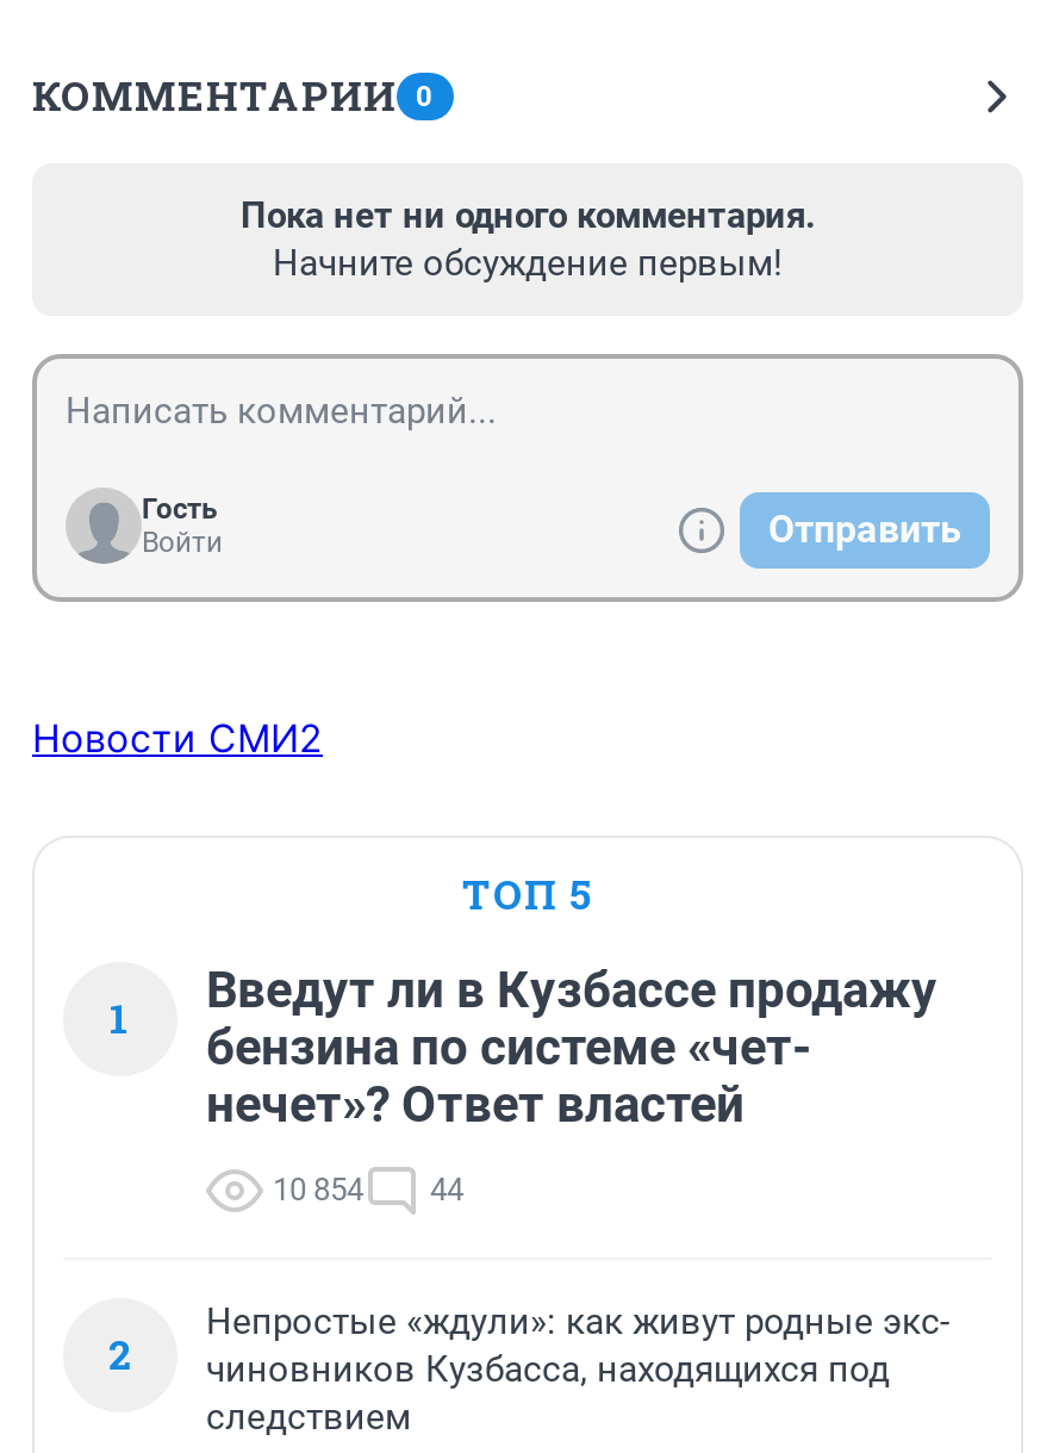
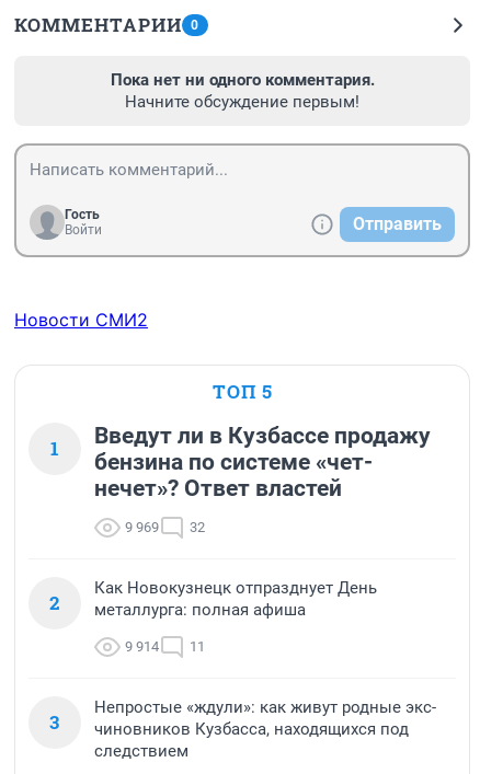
none -> [49,578,377,735] Как Новокузнецк отпразднует День | металлурга: полная афиша | 9 914 | 11 | 3
[273,1172,363,1208] 10 854 -> [125,519,159,536] 9 969
[430,1172,463,1208] 44 -> [190,519,205,536] 32

